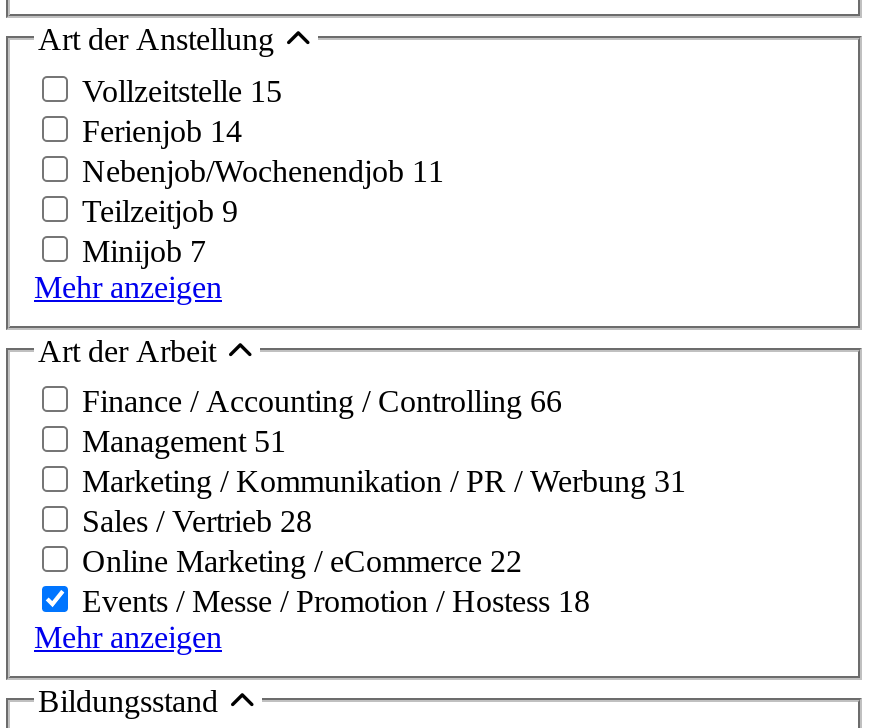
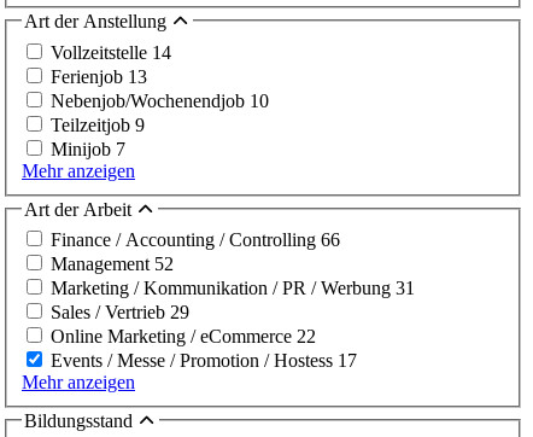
[82,74,282,108] Vollzeitstelle 15 -> [51,42,171,63] Vollzeitstelle 14
[82,114,242,148] Ferienjob 14 -> [51,66,147,87] Ferienjob 13
[82,154,444,188] Nebenjob/Wochenendjob 11 -> [51,90,269,111] Nebenjob/Wochenendjob 10
[82,425,286,459] Management 51 -> [51,254,174,275] Management 52
[82,505,312,539] Sales / Vertrieb 28 -> [51,302,189,323] Sales / Vertrieb 29
[82,585,590,619] Events / Messe / Promotion / Hostess 18 -> [51,351,357,371] Events / Messe / Promotion / Hostess 17

